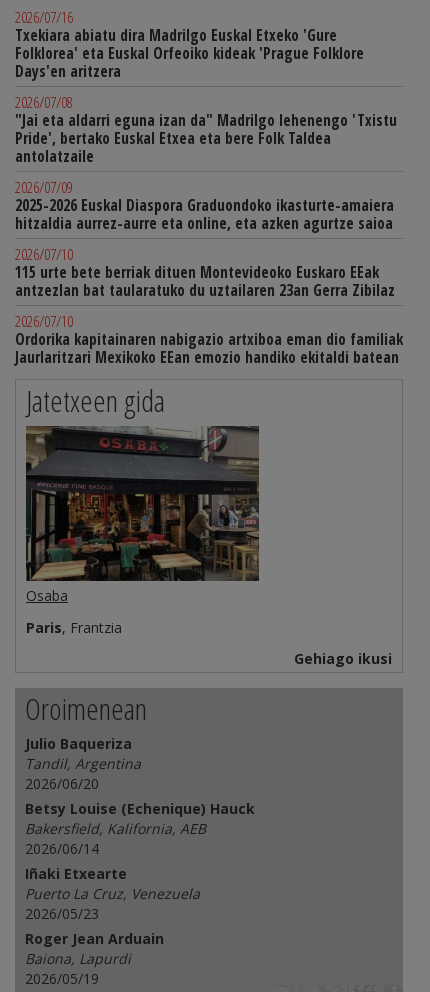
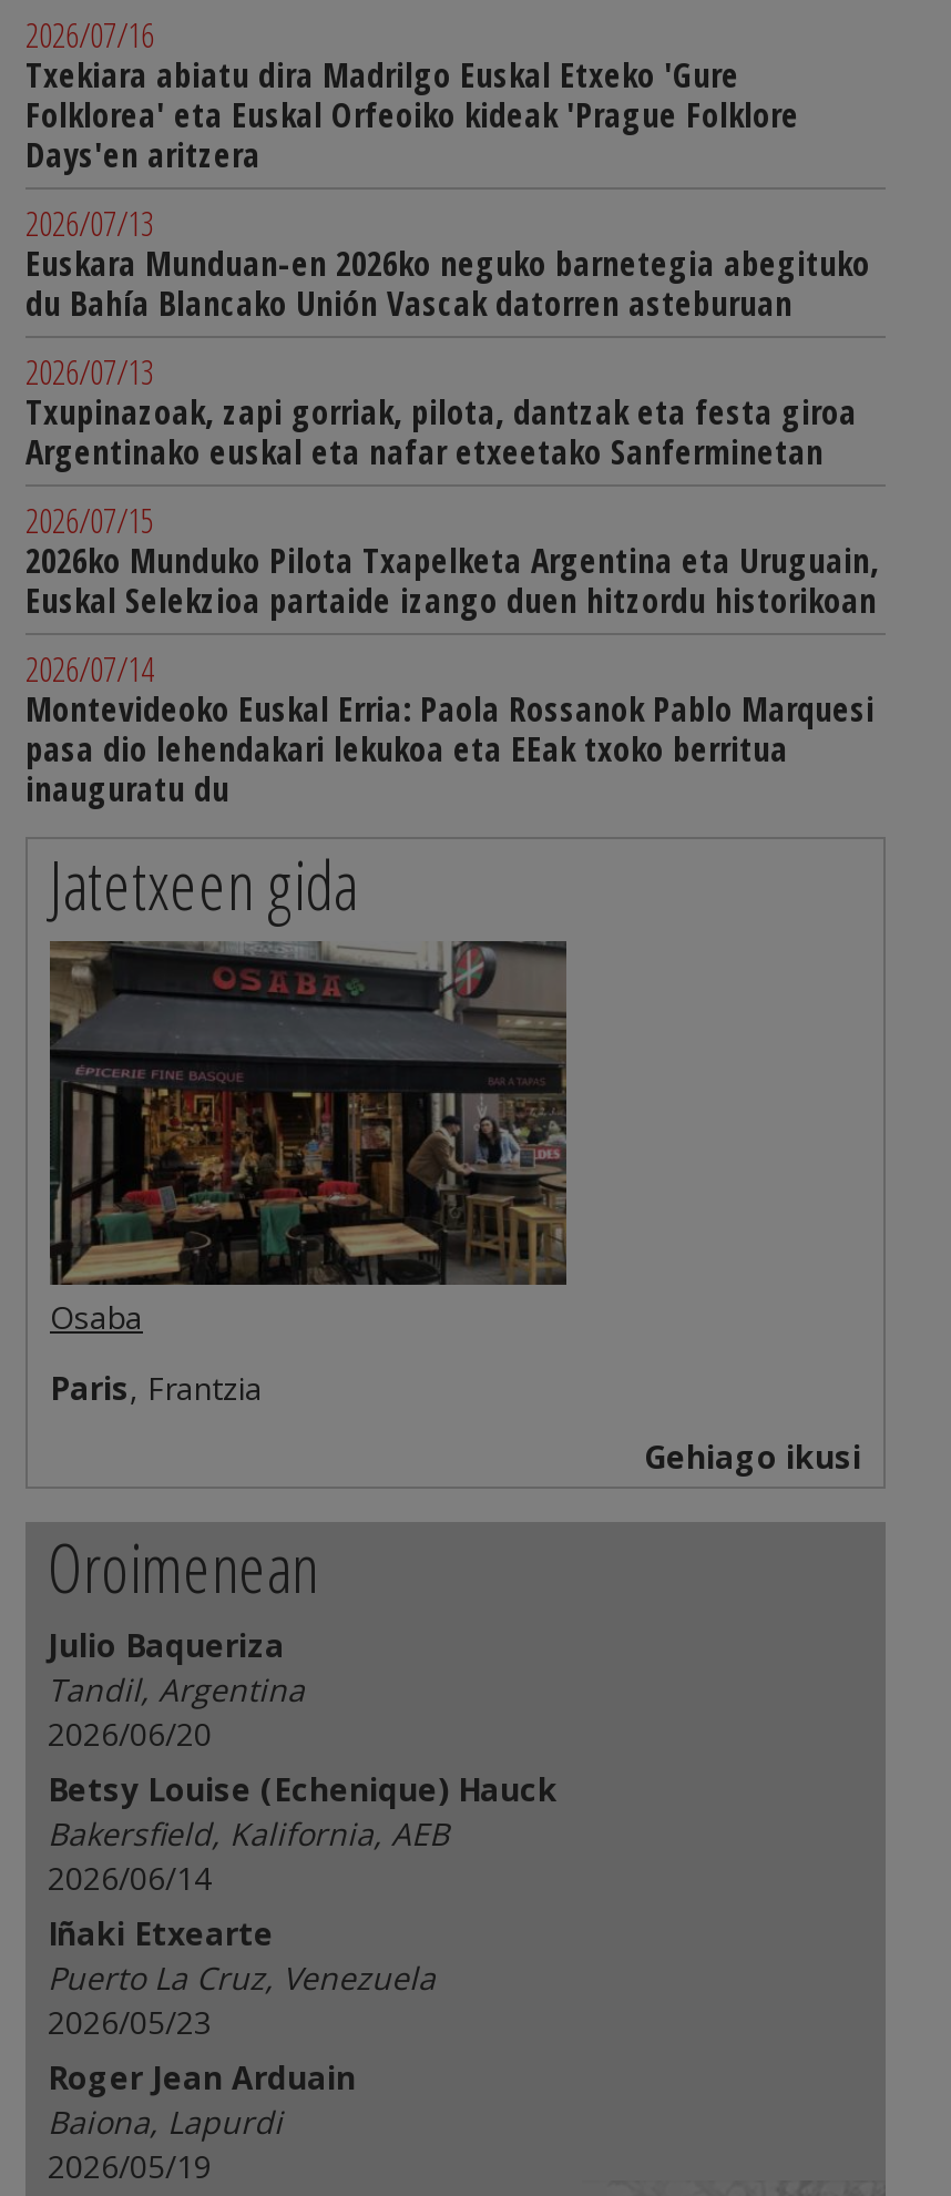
[15,92,397,167] 2026/07/08 | "Jai eta aldarri eguna izan da" Madrilgo lehenengo 'Txistu | Pride', bertako Euskal Etxea eta bere Folk Taldea | antolatzaile -> [25,200,870,327] 2026/07/13 | Euskara Munduan-en 2026ko neguko barnetegia abegituko | du Bahía Blancako Unión Vascak datorren asteburuan
[15,177,394,234] 2026/07/09 | 2025-2026 Euskal Diaspora Graduondoko ikasturte-amaiera | hitzaldia aurrez-aurre eta online, eta azken agurtze saioa -> [25,349,857,475] 2026/07/13 | Txupinazoak, zapi gorriak, pilota, dantzak eta festa giroa | Argentinako euskal eta nafar etxeetako Sanferminetan
[15,244,395,301] 2026/07/10 | 115 urte bete berriak dituen Montevideoko Euskaro EEak | antzezlan bat taularatuko du uztailaren 23an Gerra Zibilaz -> [25,497,879,624] 2026/07/15 | 2026ko Munduko Pilota Txapelketa Argentina eta Uruguain, | Euskal Selekzioa partaide izango duen hitzordu historikoan
[15,311,403,368] 2026/07/10 | Ordorika kapitainaren nabigazio artxiboa eman dio familiak | Jaurlaritzari Mexikoko EEan emozio handiko ekitaldi batean -> [25,646,875,812] 2026/07/14 | Montevideoko Euskal Erria: Paola Rossanok Pablo Marquesi | pasa dio lehendakari lekukoa eta EEak txoko berritua | inauguratu du

